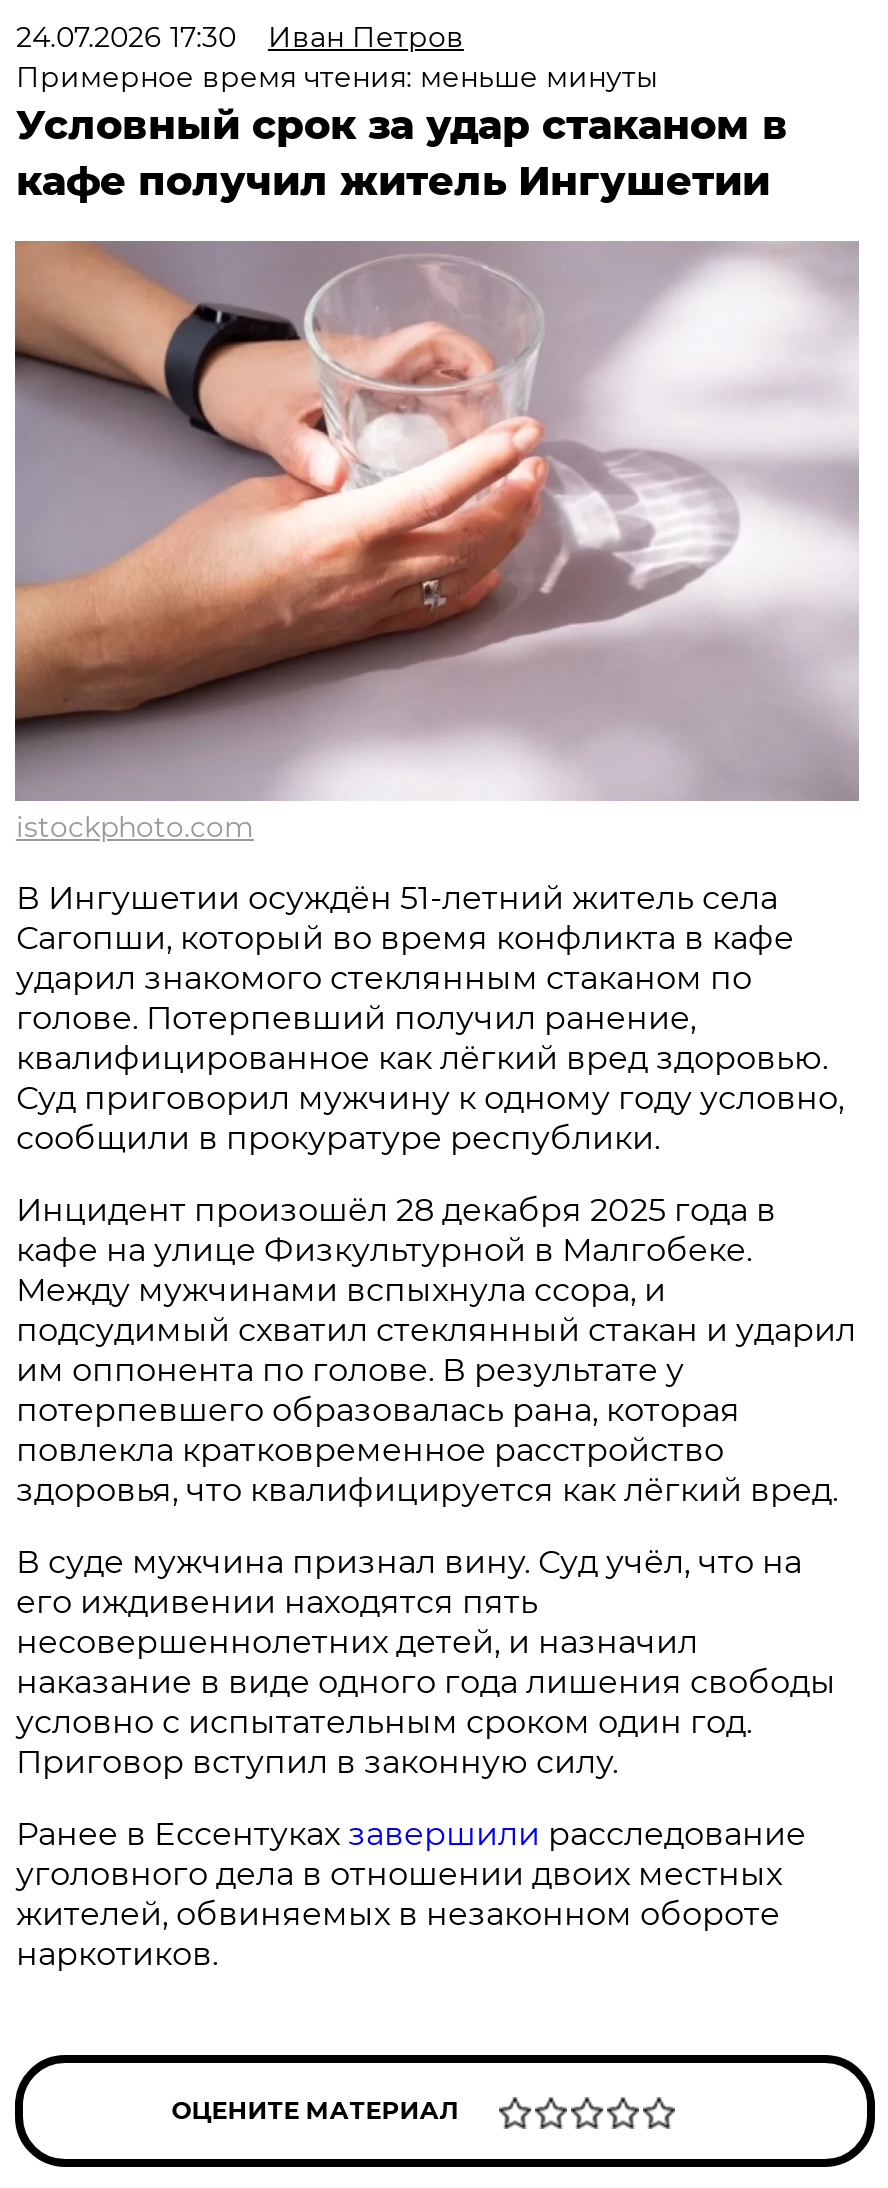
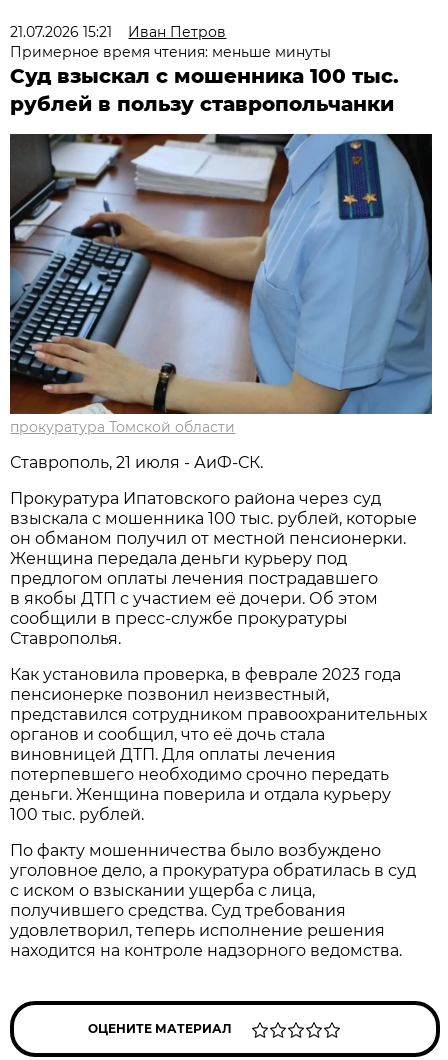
[16,19,464,55] 24.07.2026 17:30 Иван Петров -> [10,23,226,41] 21.07.2026 15:21 Иван Петров
[16,101,788,205] Условный срок за удар стаканом в | кафе получил житель Ингушетии -> [10,64,399,116] Суд взыскал с мошенника 100 тыс. | рублей в пользу ставропольчанки
[13,243,859,845] [image] | istockphoto.com -> [9,133,433,436] [image] | прокуратура Томской области
[16,879,844,1157] В Ингушетии осуждён 51-летний житель села | Сагопши, который во время конфликта в кафе | ударил знакомого стеклянным стаканом по | голове. Потерпевший получил ранение, | квалифицированное как лёгкий вред здоровью. | Суд приговорил мужчину к одному году условно, | сообщили в прокуратуре республики. -> [10,453,263,472] Ставрополь, 21 июля - АиФ-СК.
[16,1191,856,1509] Инцидент произошёл 28 декабря 2025 года в | кафе на улице Физкультурной в Малгобеке. | Между мужчинами вспыхнула ссора, и | подсудимый схватил стеклянный стакан и ударил | им оппонента по голове. В результате у | потерпевшего образовалась рана, которая | повлекла кратковременное расстройство | здоровья, что квалифицируется как лёгкий вред. -> [10,489,417,648] Прокуратура Ипатовского района через суд | взыскала с мошенника 100 тыс. рублей, которые | он обманом получил от местной пенсионерки. | Женщина передала деньги курьеру под | предлогом оплаты лечения пострадавшего | в якобы ДТП с участием её дочери. Об этом | сообщили в пресс-службе прокуратуры | Ставрополья.
[16,1543,836,1781] В суде мужчина признал вину. Суд учёл, что на | его иждивении находятся пять | несовершеннолетних детей, и назначил | наказание в виде одного года лишения свободы | условно с испытательным сроком один год. | Приговор вступил в законную силу. -> [10,665,427,824] Как установила проверка, в феврале 2023 года | пенсионерке позвонил неизвестный, | представился сотрудником правоохранительных | органов и сообщил, что её дочь стала | виновницей ДТП. Для оплаты лечения | потерпевшего необходимо срочно передать | деньги. Женщина поверила и отдала курьеру | 100 тыс. рублей.
[16,1815,806,1973] Ранее в Ессентуках завершили расследование | уголовного дела в отношении двоих местных | жителей, обвиняемых в незаконном обороте | наркотиков. -> [10,841,416,960] По факту мошенничества было возбуждено | уголовное дело, а прокуратура обратилась в суд | с иском о взыскании ущерба с лица, | получившего средства. Суд требования | удовлетворил, теперь исполнение решения | находится на контроле надзорного ведомства.

